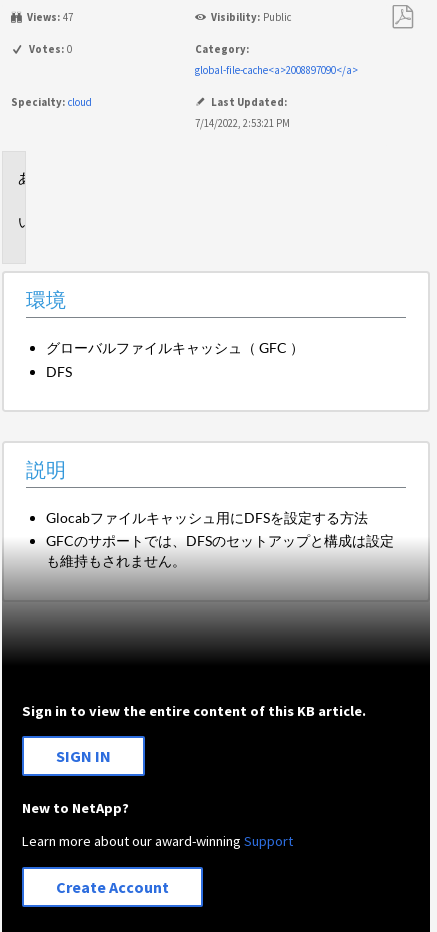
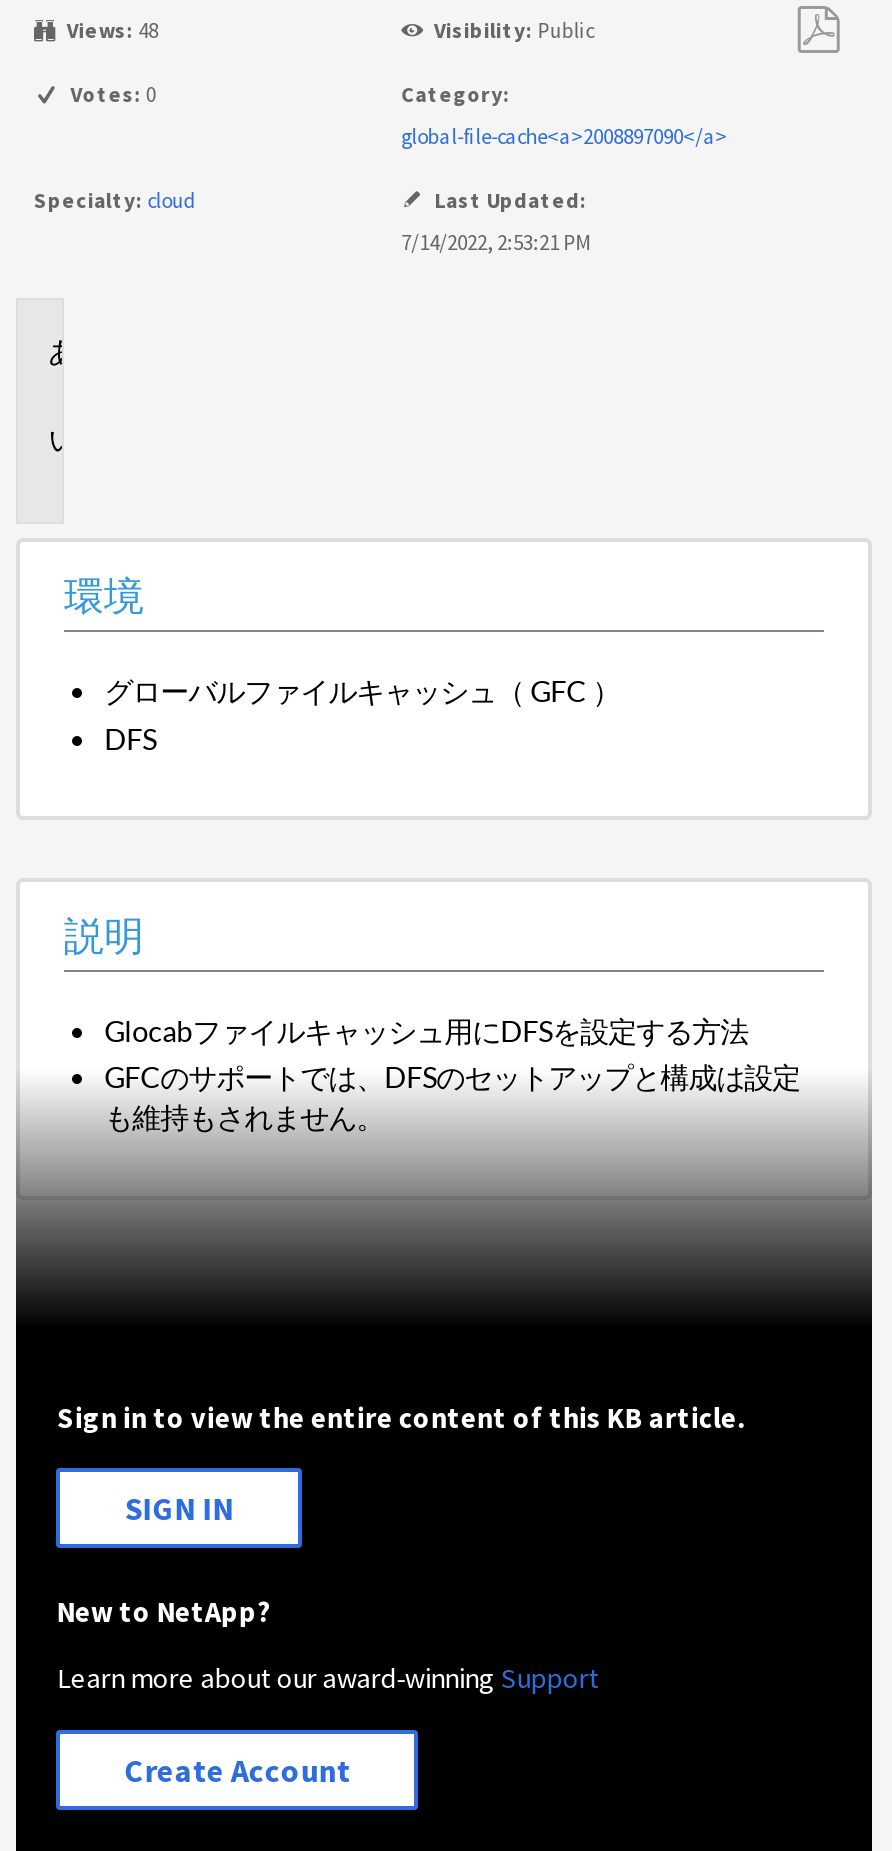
[27,10,73,24] Views: 47 -> [67,16,158,44] Views: 48

